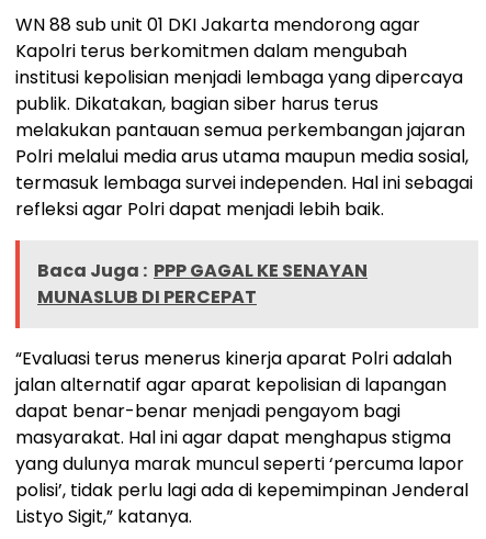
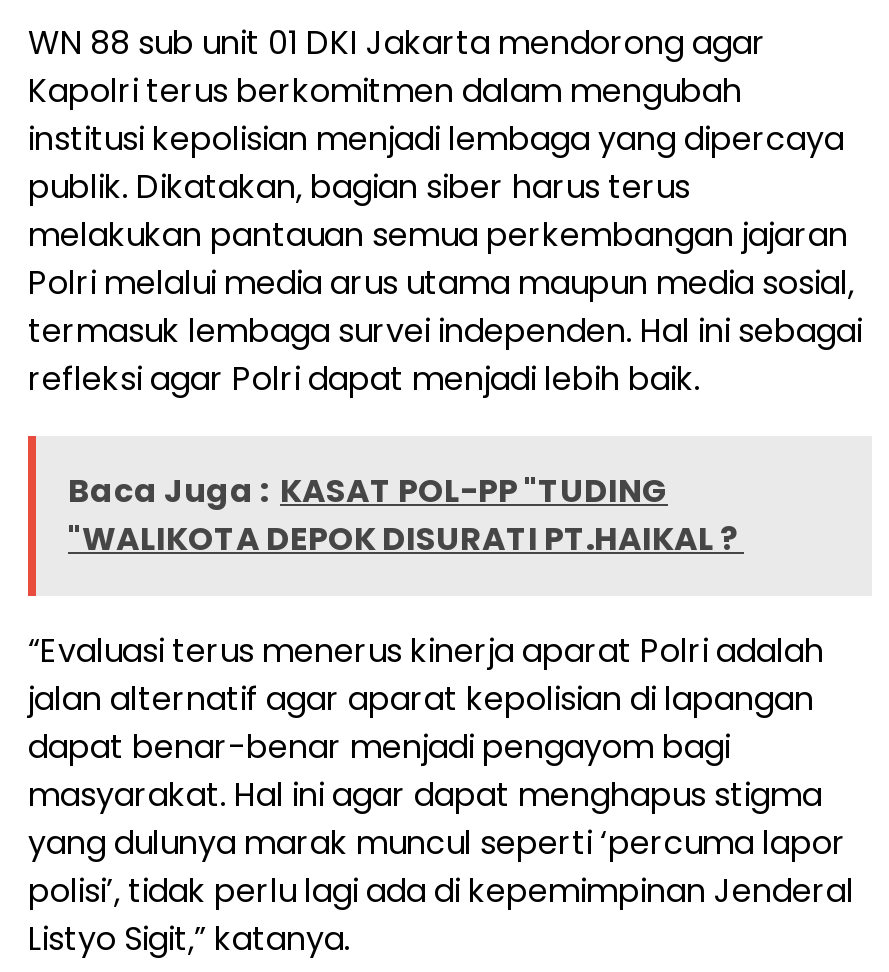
[37,258,368,309] Baca Juga : PPP GAGAL KE SENAYAN | MUNASLUB DI PERCEPAT -> [68,467,744,561] Baca Juga : KASAT POL-PP "TUDING | "WALIKOTA DEPOK DISURATI PT.HAIKAL ?

